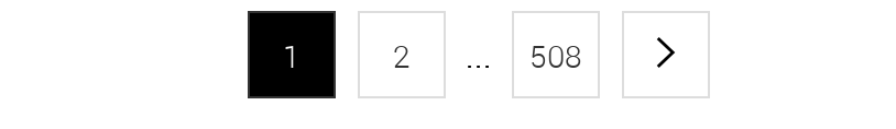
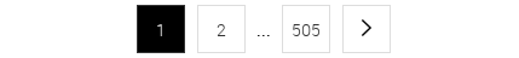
[529,35,582,77] 508 -> [292,18,321,41] 505

